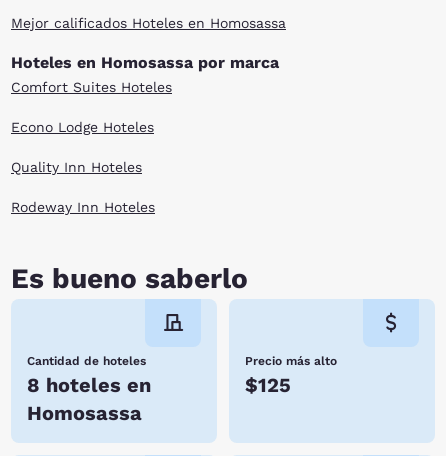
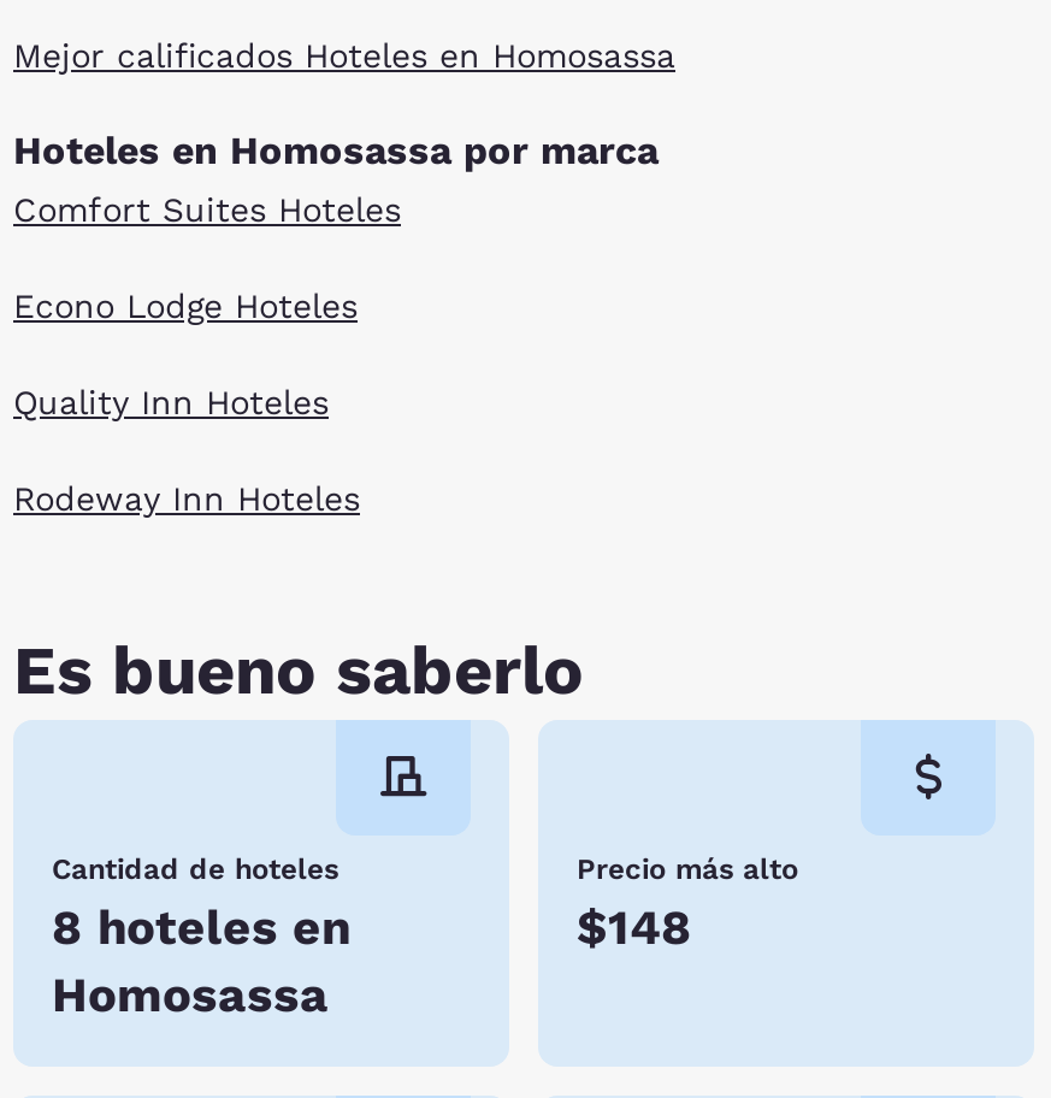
[245,373,291,397] $125 -> [577,898,692,956] $148

